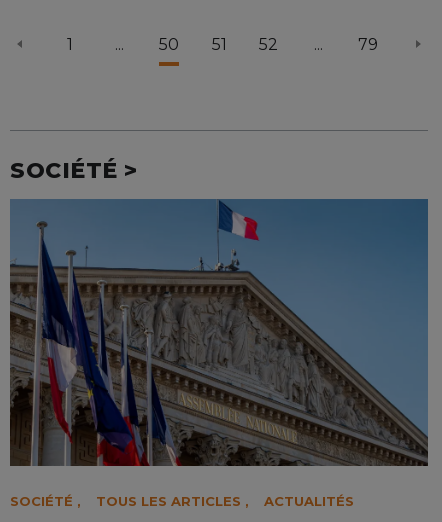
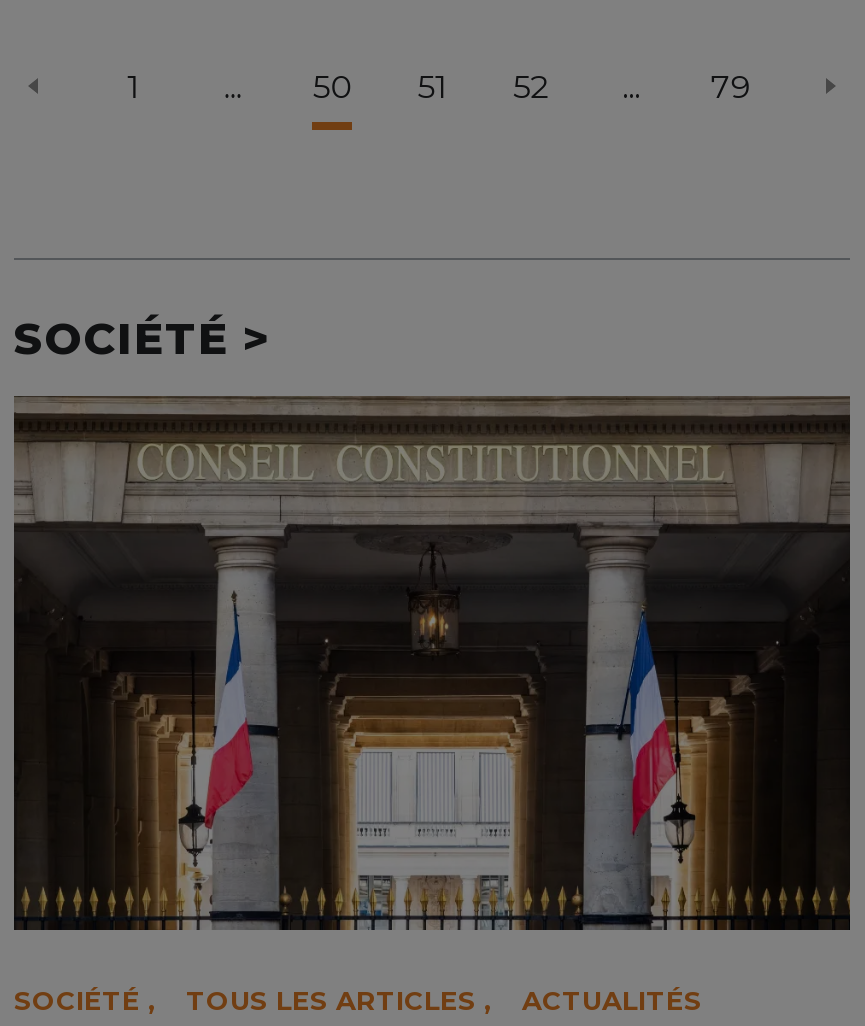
[9,198,429,467] [image] -> [12,394,852,932] [image]

